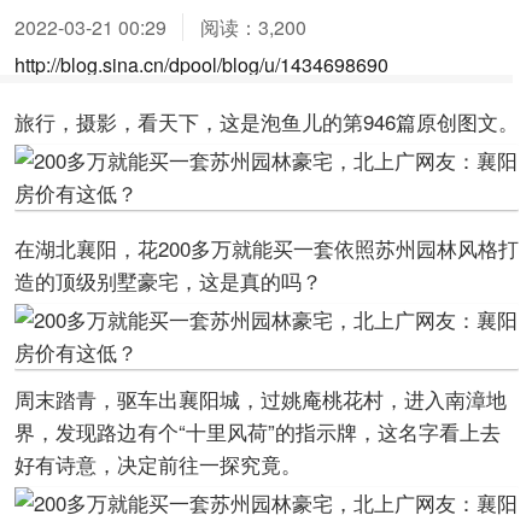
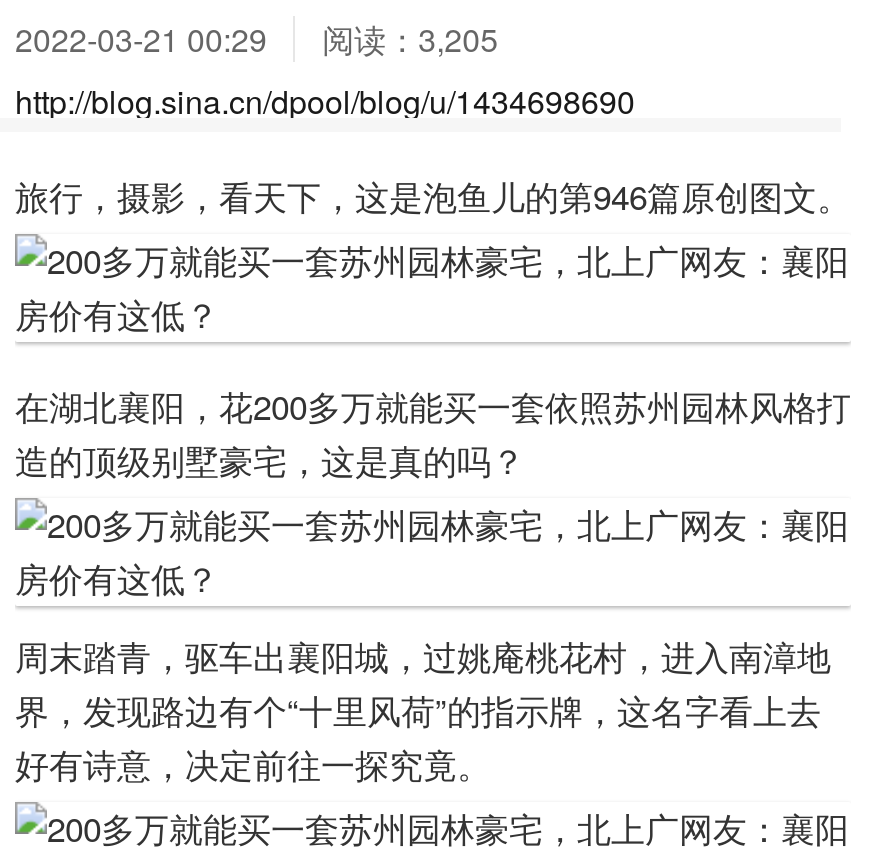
[14,13,306,41] 2022-03-21 00:29 阅读：3,200 -> [15,16,498,62] 2022-03-21 00:29 阅读：3,205

